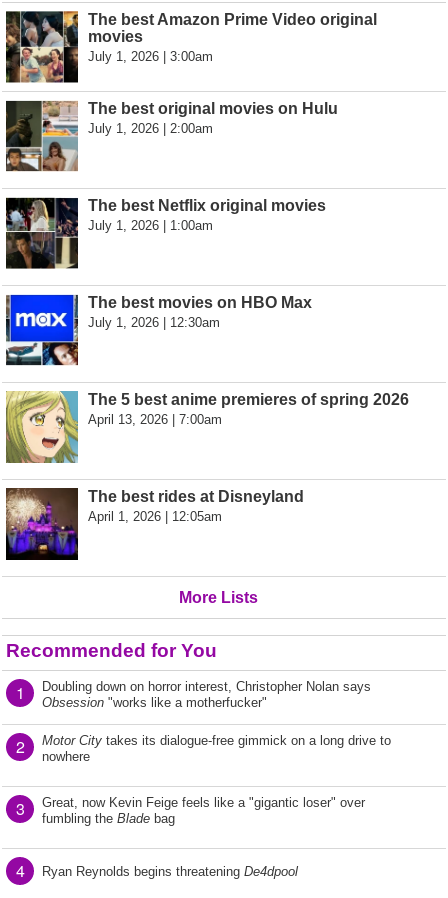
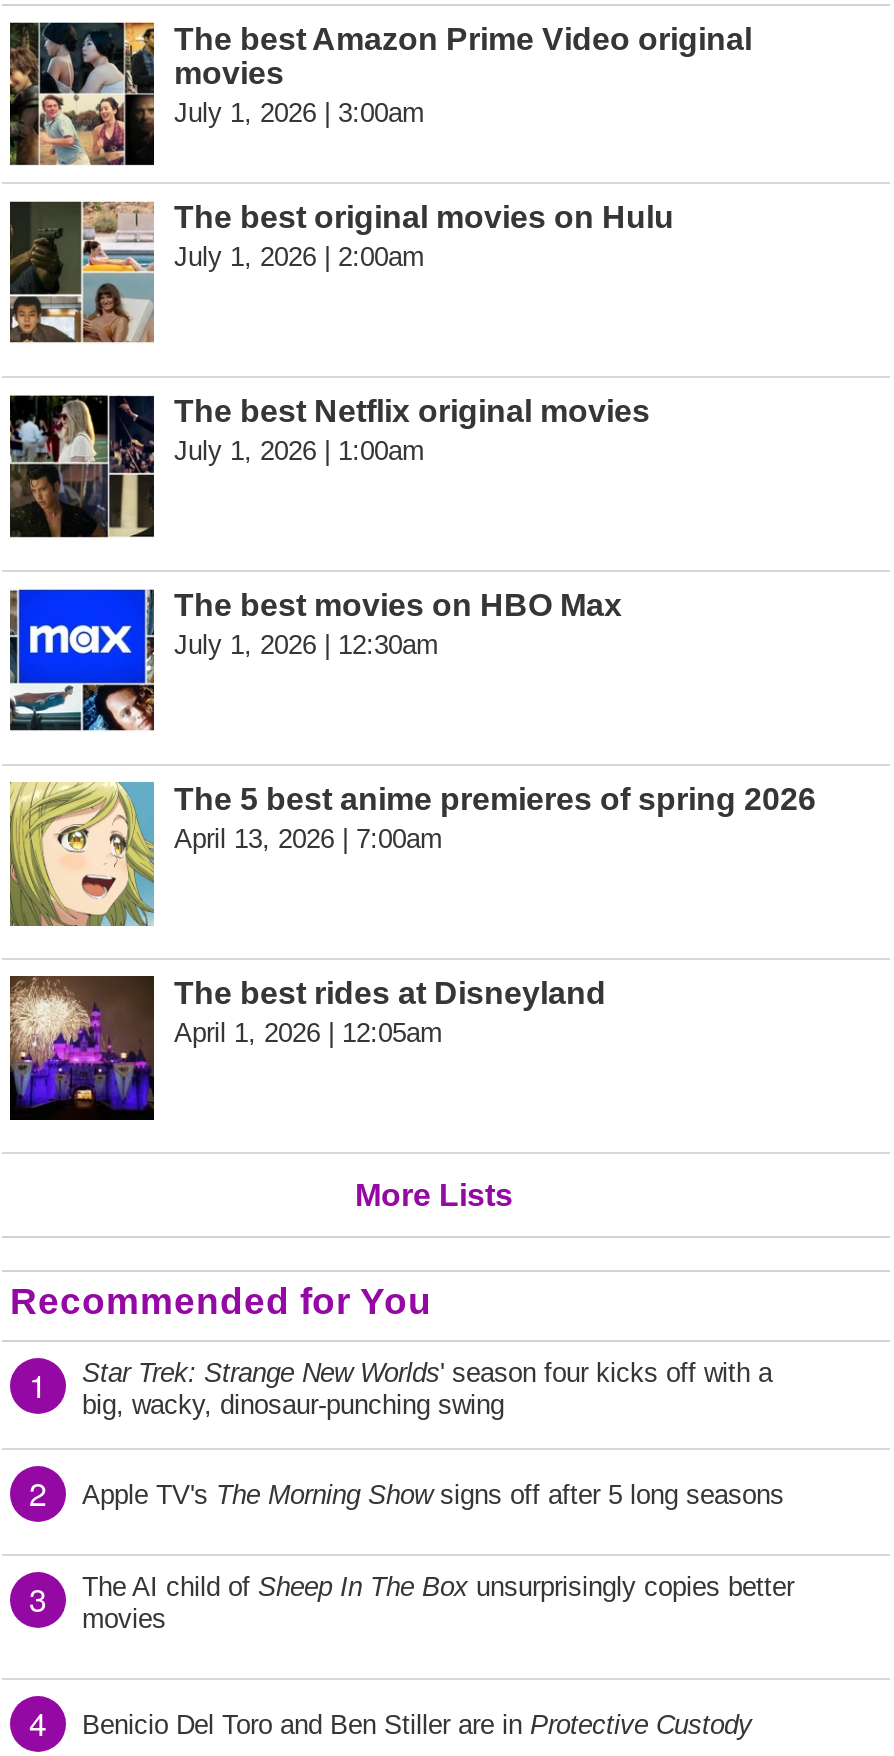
[42,679,371,710] Doubling down on horror interest, Christopher Nolan says | Obsession "works like a motherfucker" -> [82,1358,772,1420] Star Trek: Strange New Worlds ' season four kicks off with a | big, wacky, dinosaur-punching swing
[42,733,391,764] Motor City takes its dialogue-free gimmick on a long drive to | nowhere -> [82,1480,784,1510] Apple TV's The Morning Show signs off after 5 long seasons
[42,795,365,826] Great, now Kevin Feige feels like a "gigantic loser" over | fumbling the Blade bag -> [82,1572,794,1634] The AI child of Sheep In The Box unsurprisingly copies better | movies
[42,864,298,879] Ryan Reynolds begins threatening De4dpool -> [82,1710,752,1740] Benicio Del Toro and Ben Stiller are in Protective Custody

